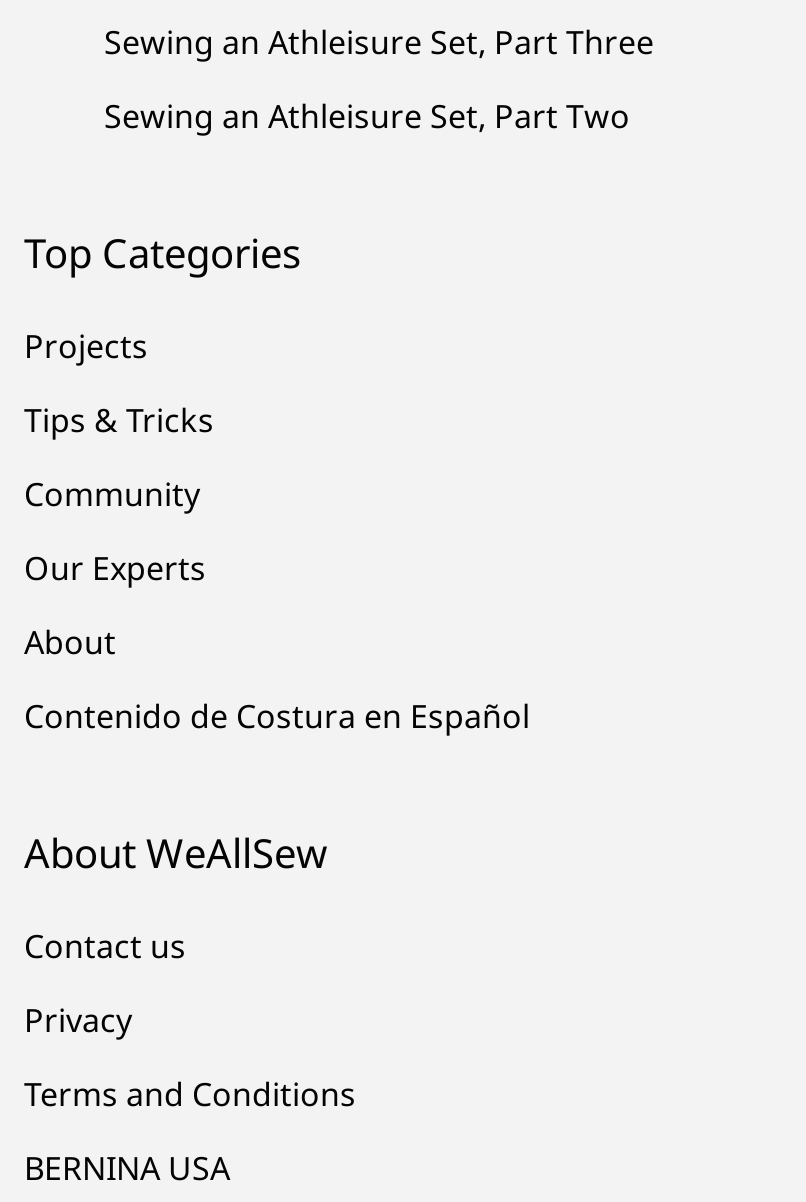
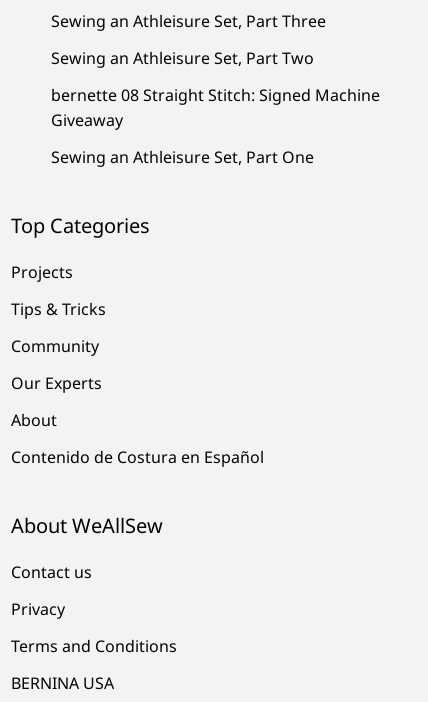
none -> [51,84,380,168] bernette 08 Straight Stitch: Signed Machine | Giveaway | Sewing an Athleisure Set, Part One

